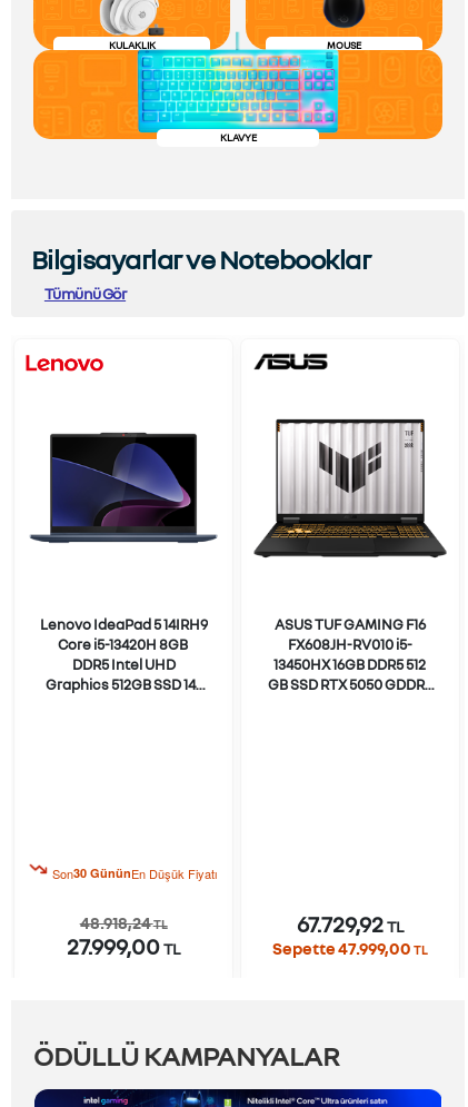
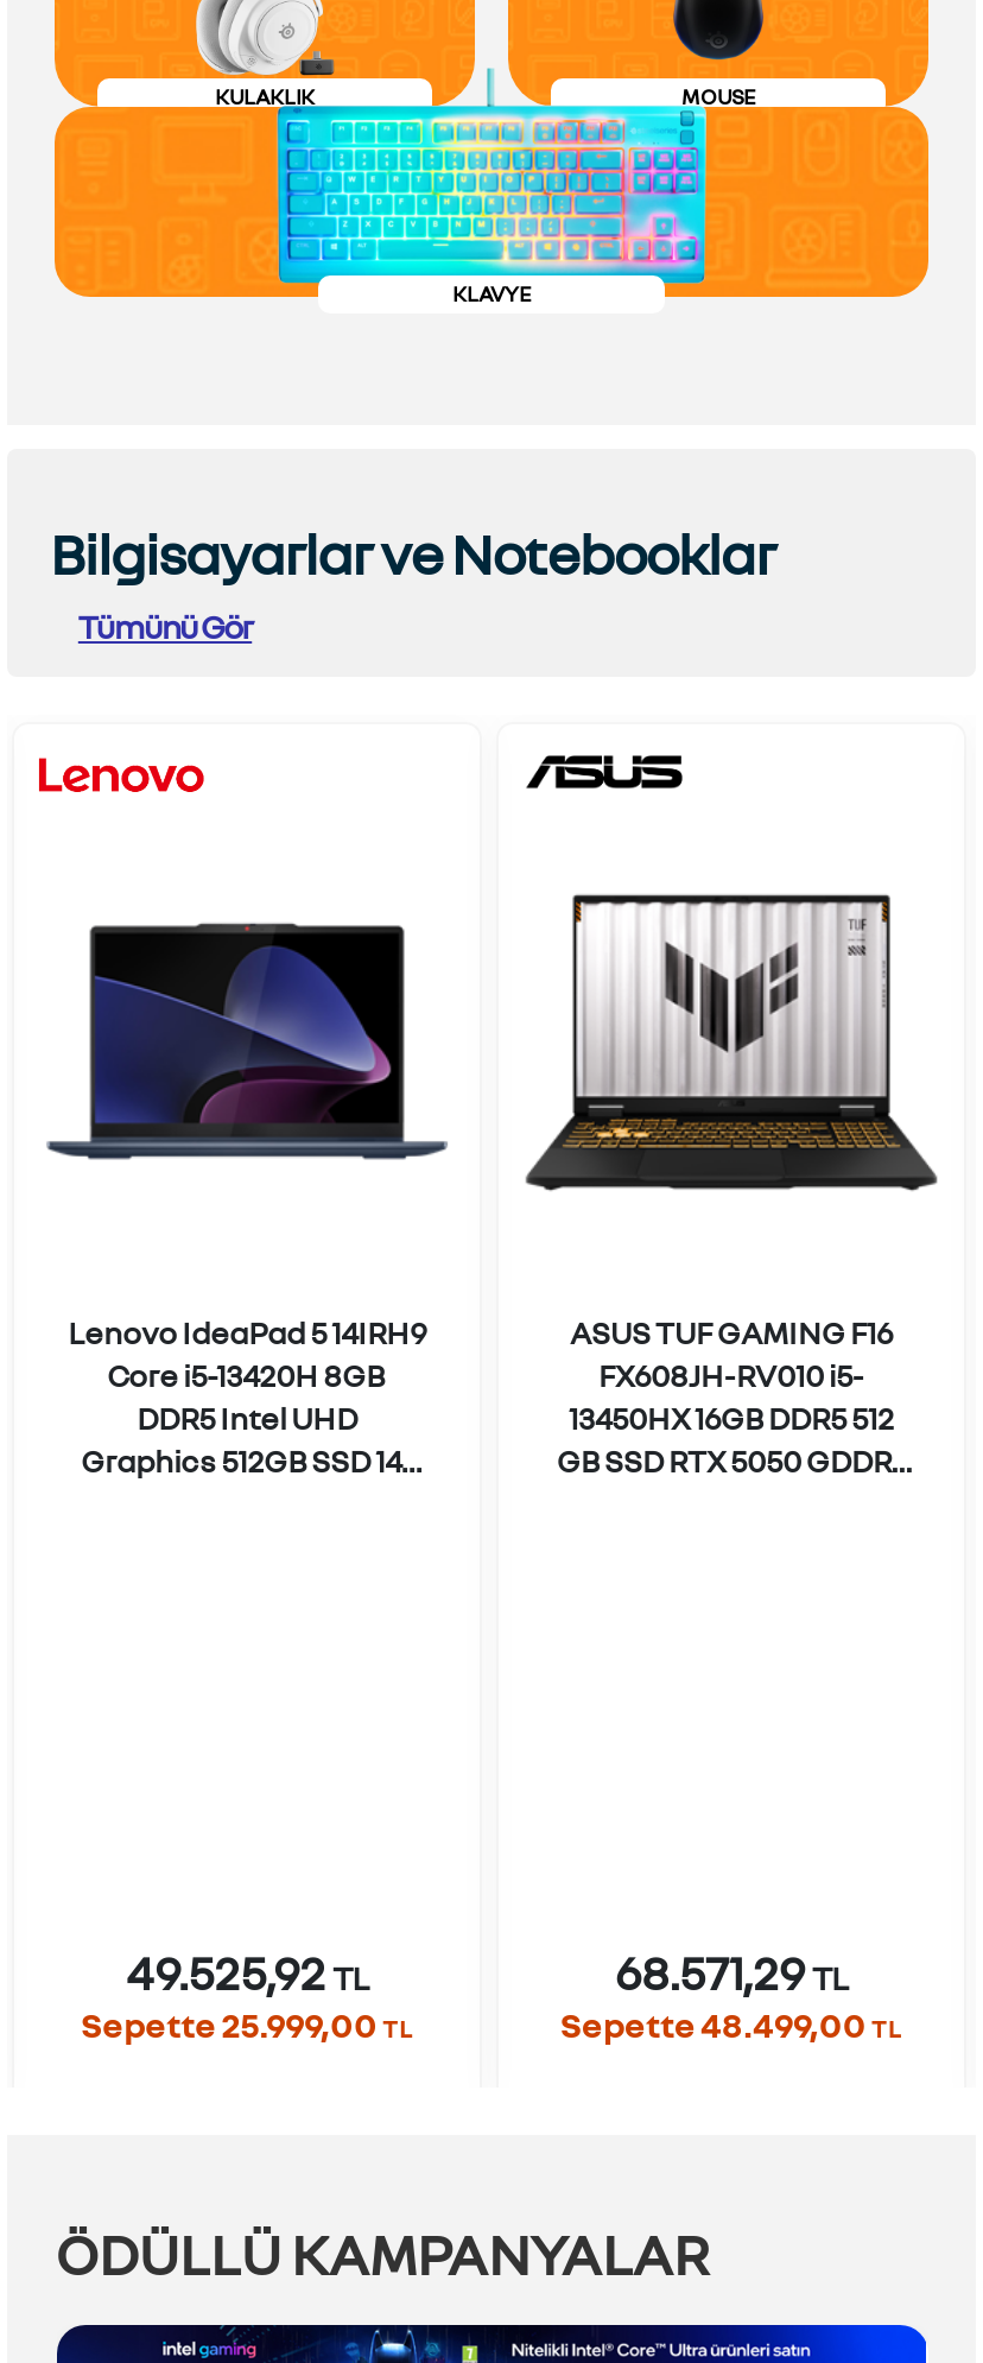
[52,864,217,959] Son30 GününEn Düşük Fiyatı | 48.918,24TL | 27.999,00TL -> [81,1942,413,2045] 49.525,92TL | Sepette 25.999,00 TL
[297,910,404,937] 67.729,92TL -> [615,1942,848,1999] 68.571,29TL
[272,938,428,958] Sepette 47.999,00TL -> [560,2002,902,2045] Sepette 48.499,00TL

